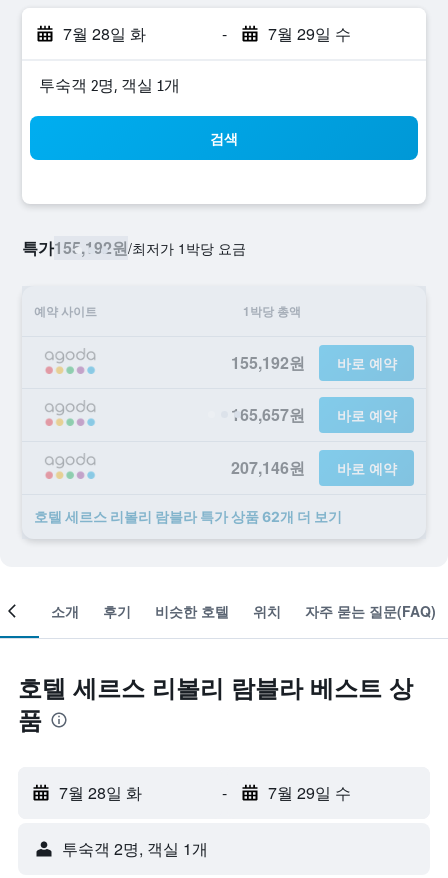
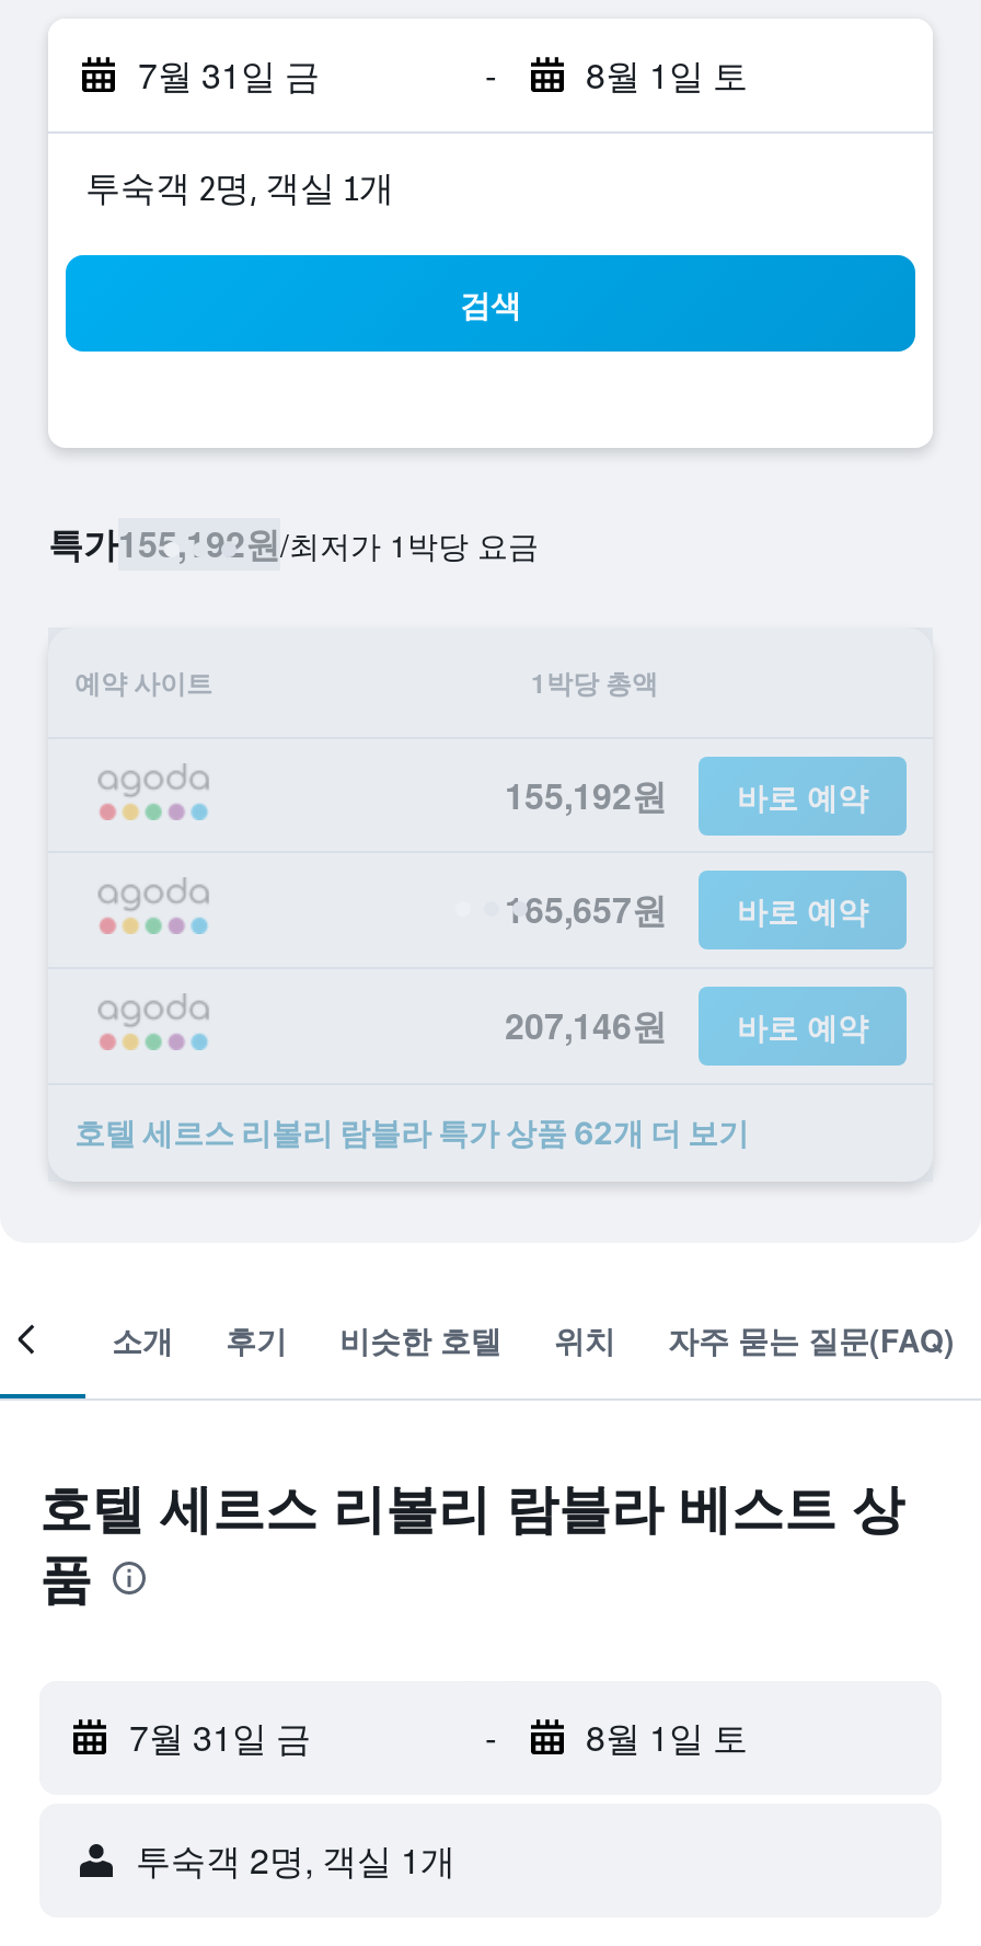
[63,22,146,45] 7월 28일 화 -> [138,49,320,100] 7월 31일 금
[267,22,350,45] 7월 29일 수 -> [586,49,748,100] 8월 1일 토
[59,781,142,804] 7월 28일 화 -> [129,1712,311,1762] 7월 31일 금
[267,781,350,804] 7월 29일 수 -> [586,1712,748,1762] 8월 1일 토

